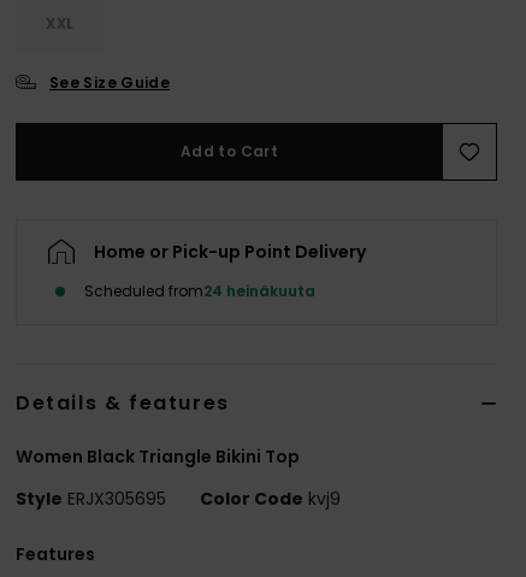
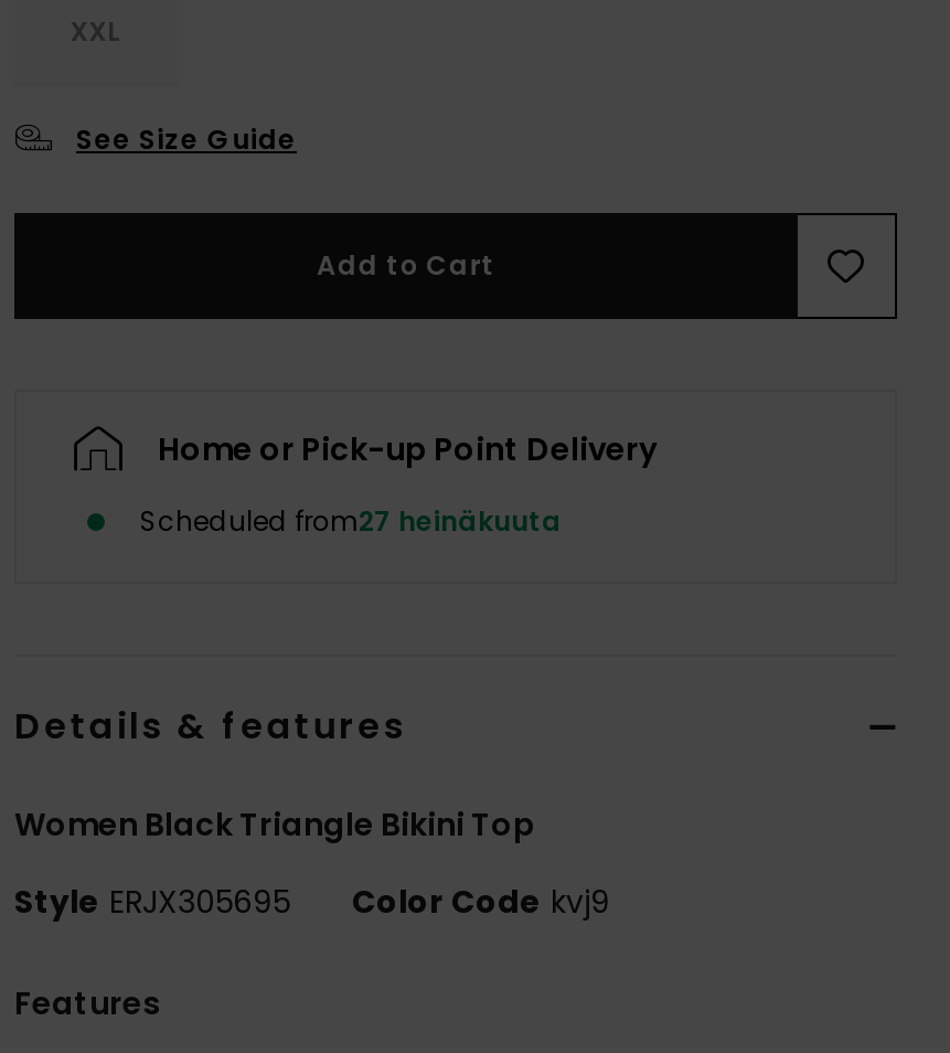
[84,281,315,301] Scheduled from24 heinäkuuta -> [140,502,562,540] Scheduled from27 heinäkuuta

